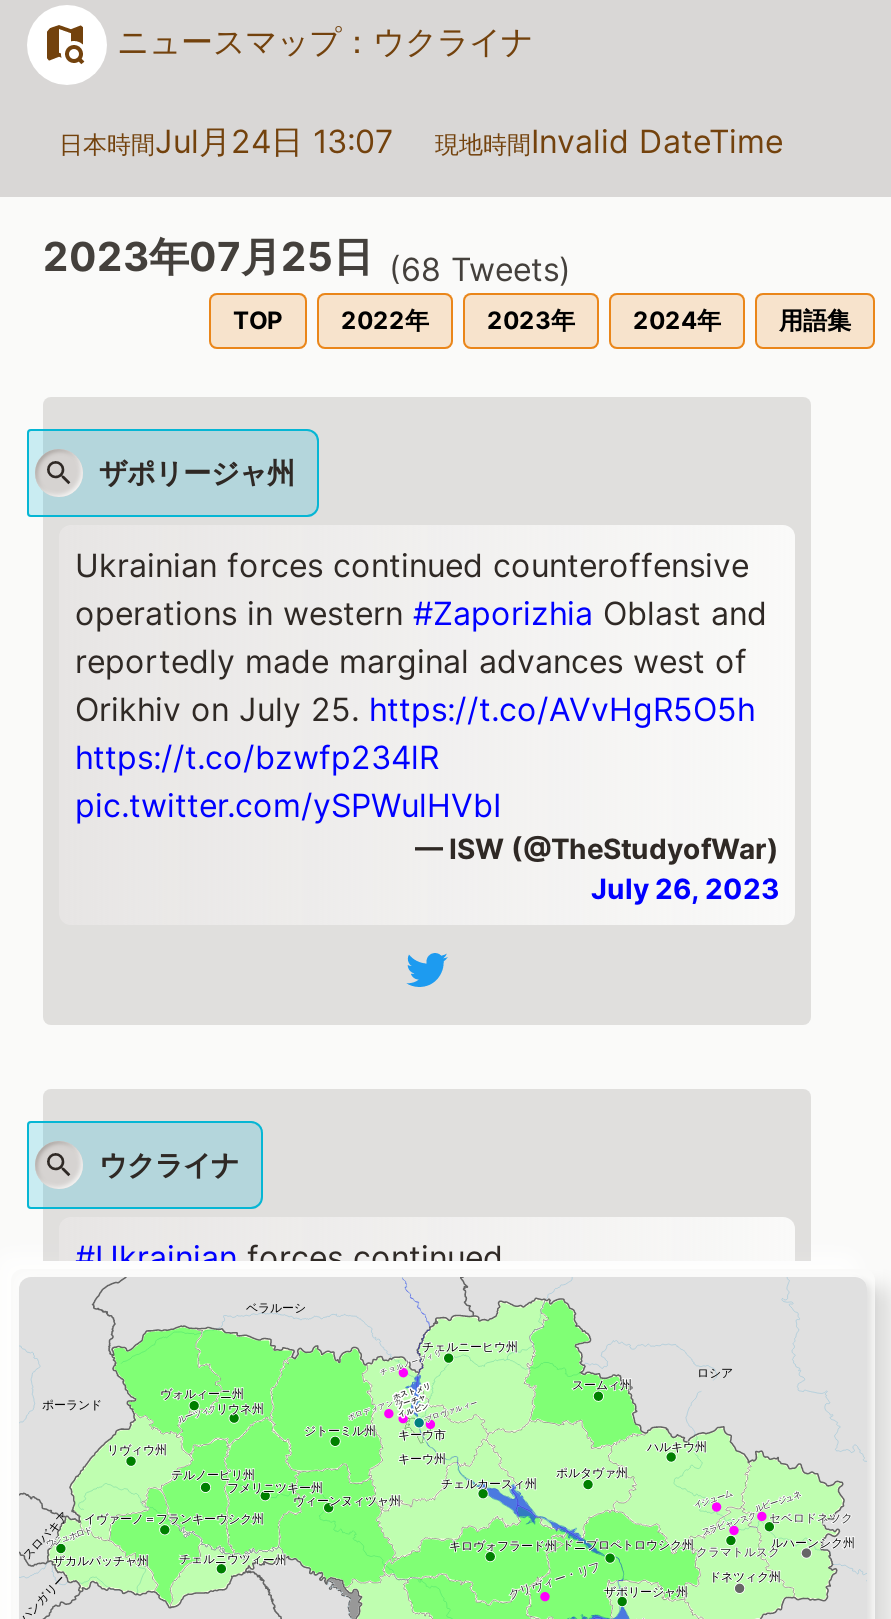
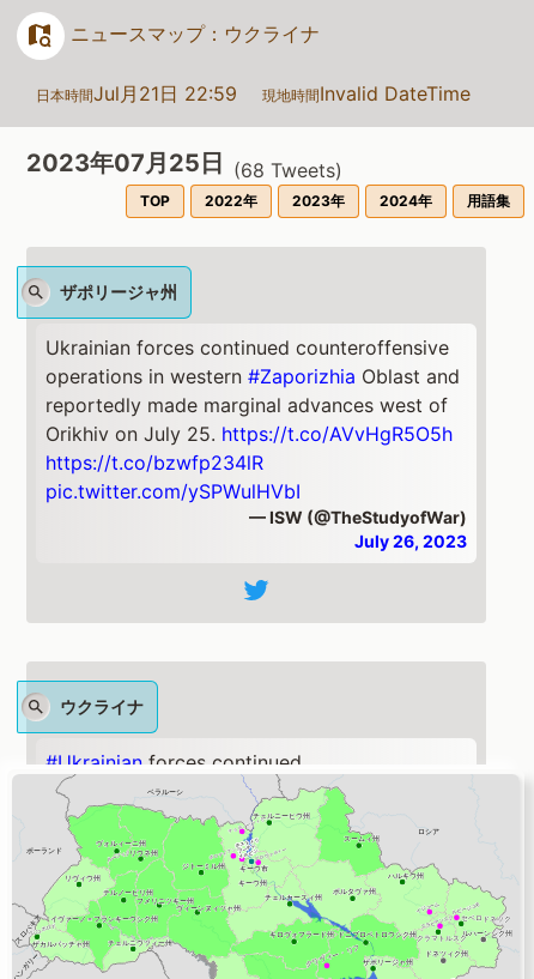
[59,121,393,161] 日本時間Jul月24日 13:07 -> [36,81,237,105] 日本時間Jul月21日 22:59

